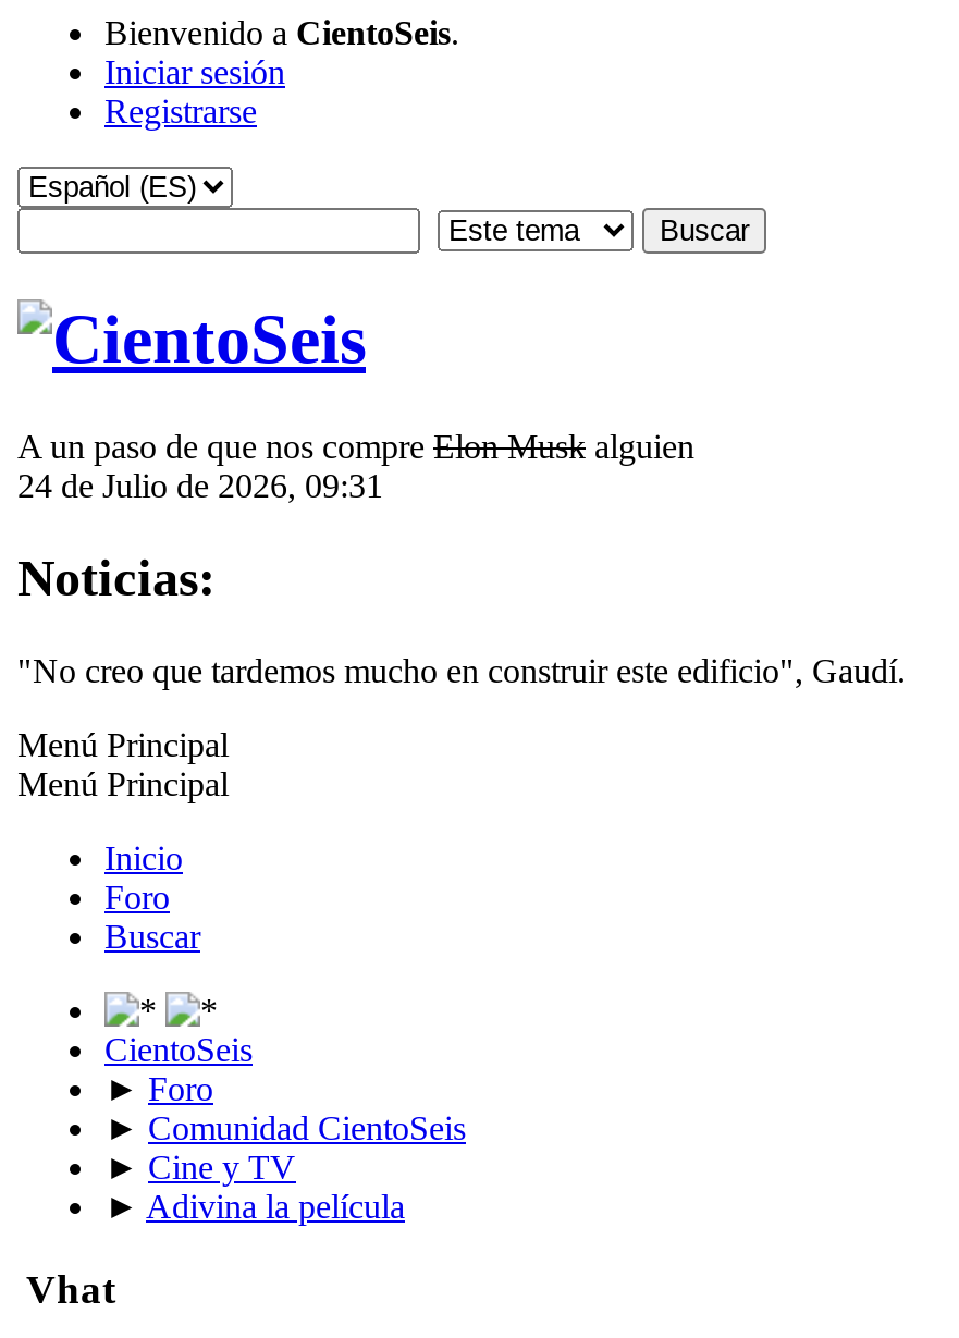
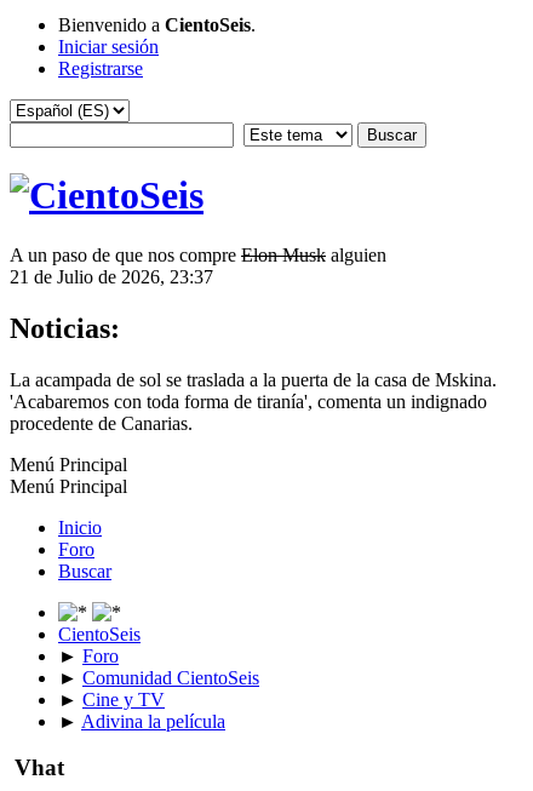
[17,467,383,504] 24 de Julio de 2026, 09:31 -> [10,266,213,287] 21 de Julio de 2026, 23:37
[17,651,906,688] "No creo que tardemos mucho en construir este edificio", Gaudí. -> [10,369,497,433] La acampada de sol se traslada a la puerta de la casa de Mskina. | 'Acabaremos con toda forma de tiranía', comenta un indignado | procedente de Canarias.

